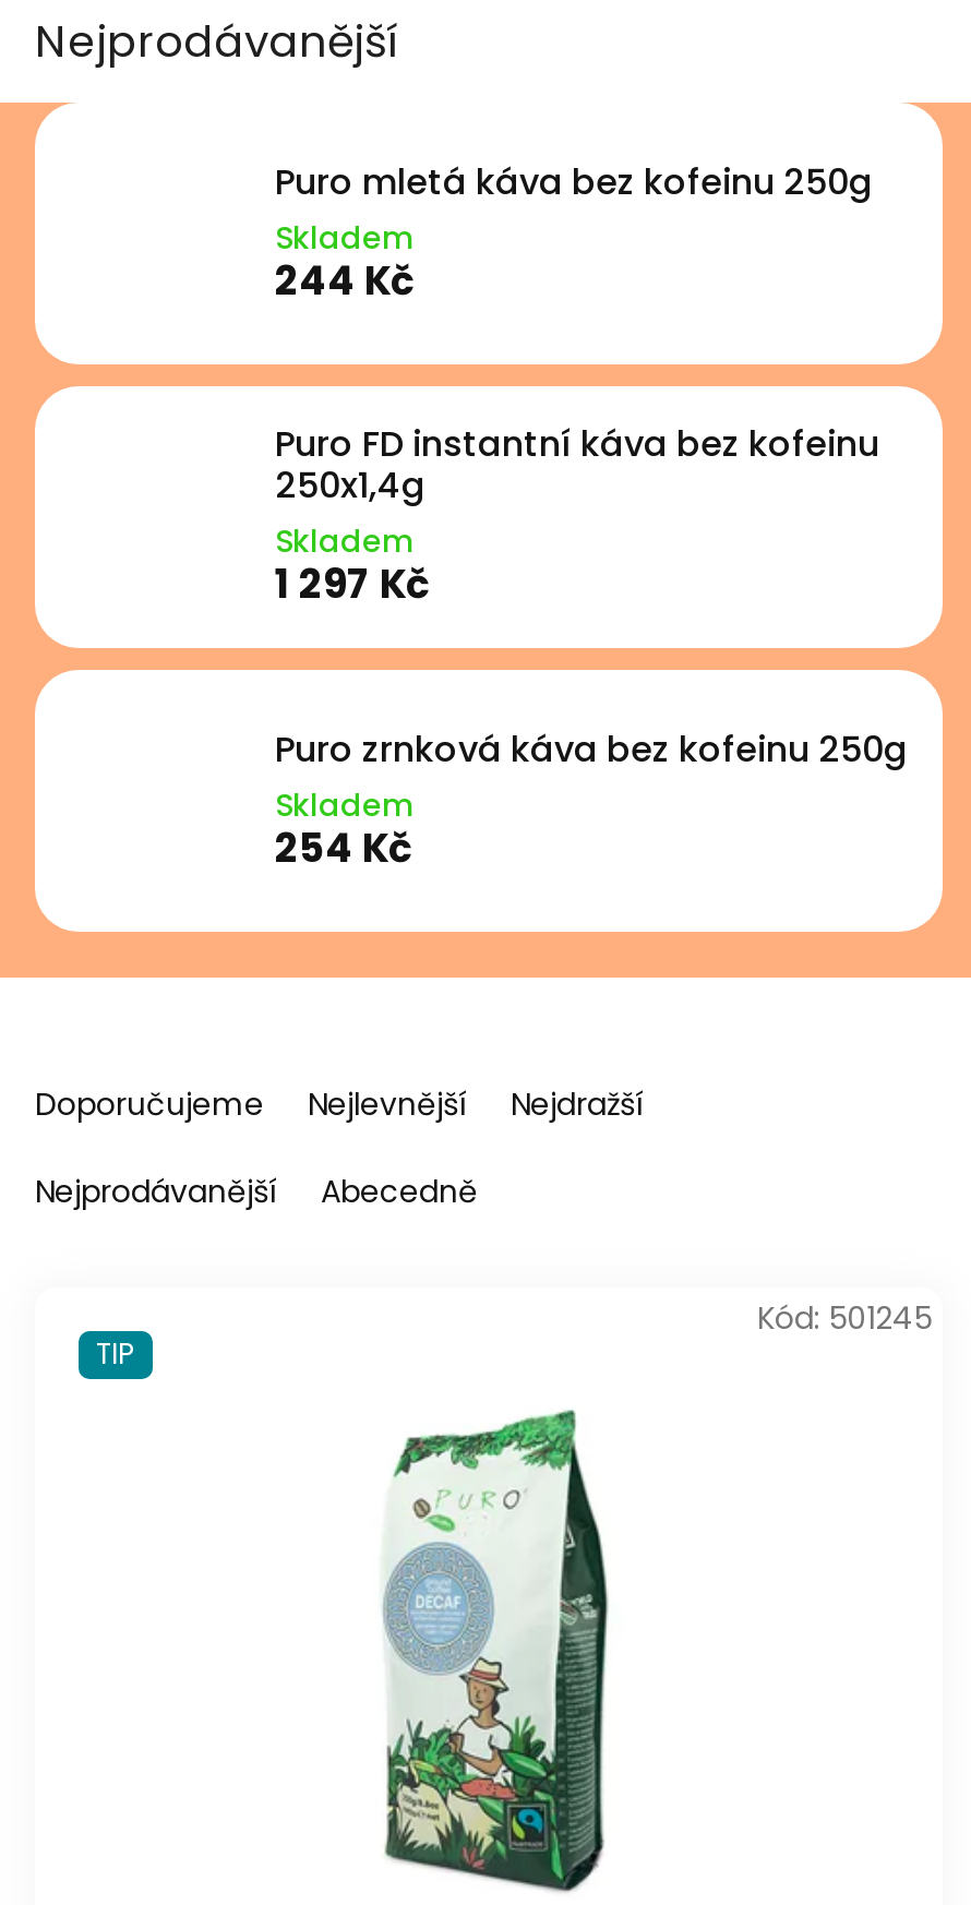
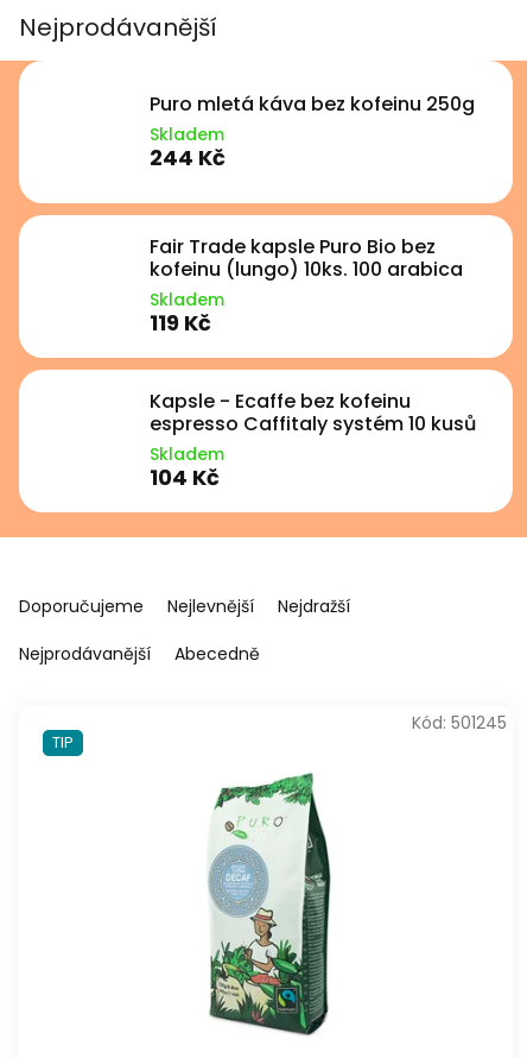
[275,419,879,511] Puro FD instantní káva bez kofeinu | 250x1,4g -> [150,233,463,283] Fair Trade kapsle Puro Bio bez | kofeinu (lungo) 10ks. 100 arabica
[275,557,430,611] 1 297 Kč -> [150,308,211,338] 119 Kč
[275,724,908,774] Puro zrnková káva bez kofeinu 250g -> [150,388,476,438] Kapsle - Ecaffe bez kofeinu | espresso Caffitaly systém 10 kusů
[275,820,412,874] 254 Kč -> [150,463,220,492] 104 Kč

